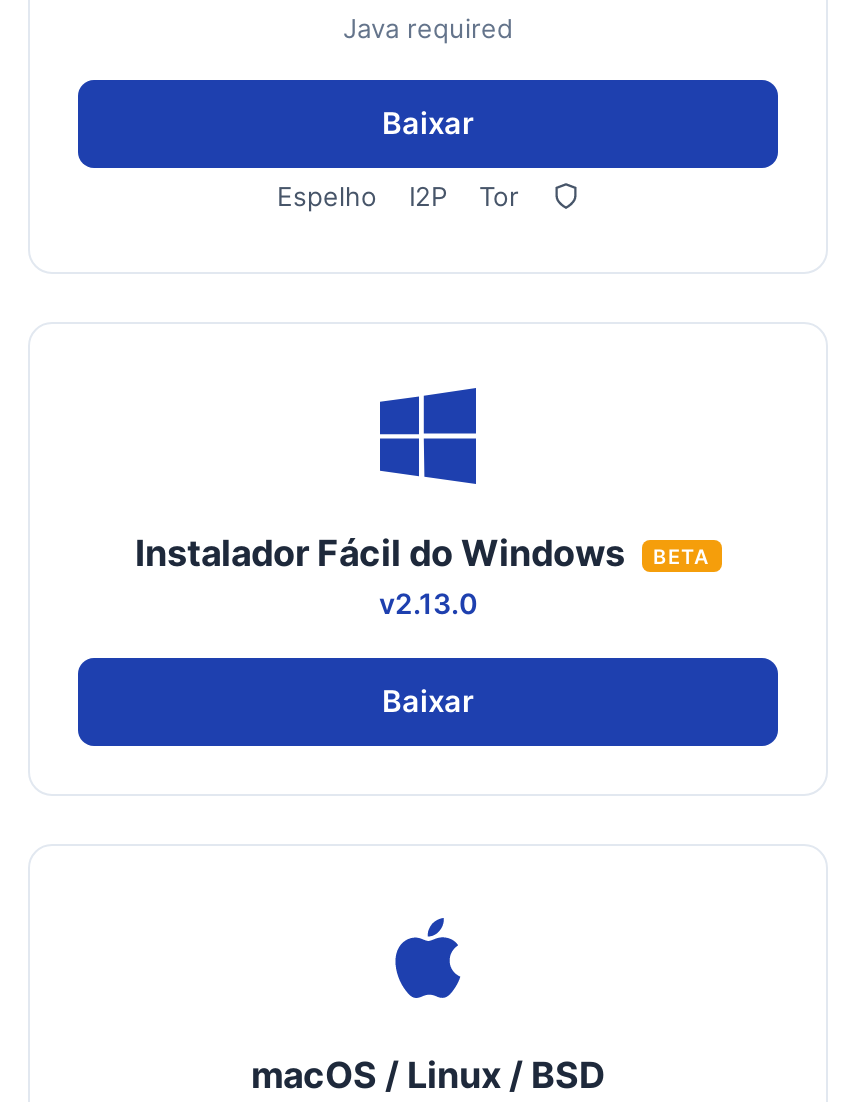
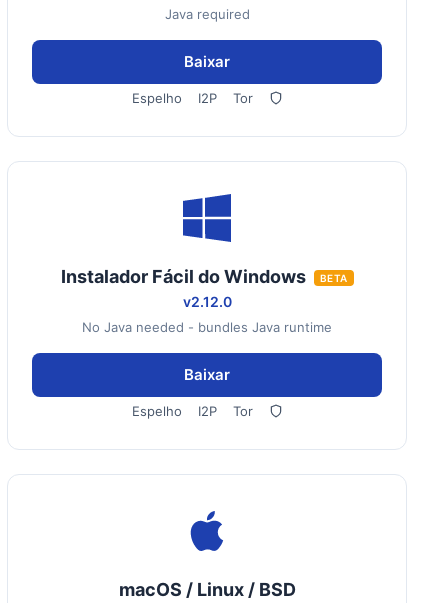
[379,586,477,620] v2.13.0 -> [82,293,332,335] v2.12.0 | No Java needed - bundles Java runtime
none -> [131,403,252,419] Espelho | I2P | Tor

